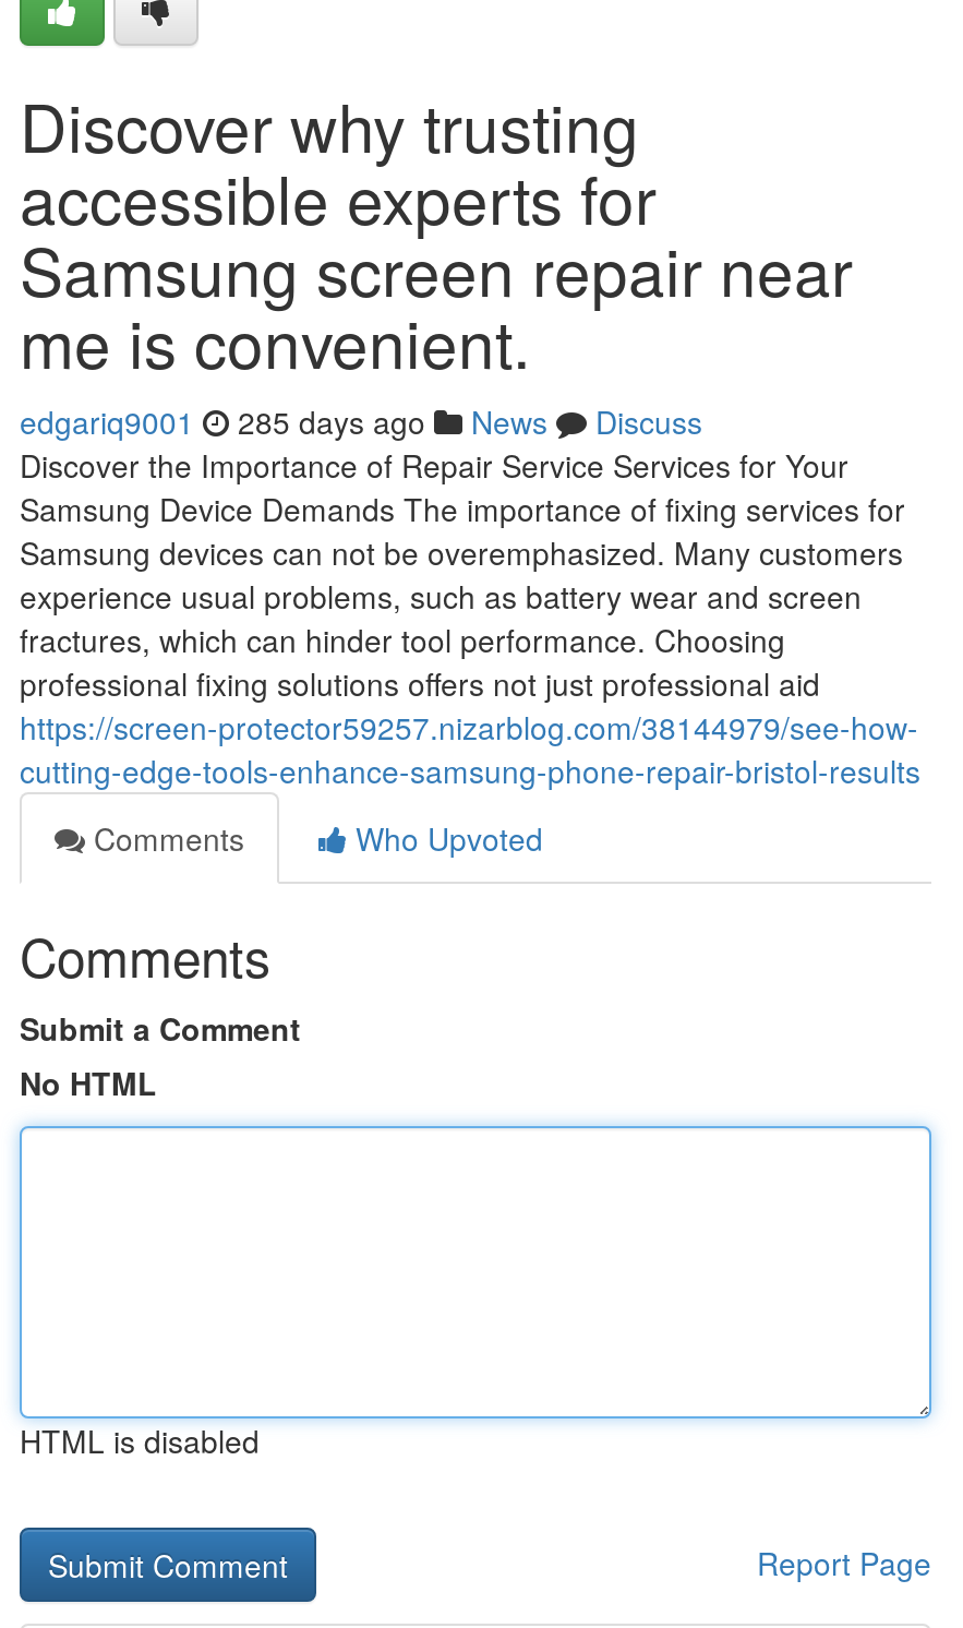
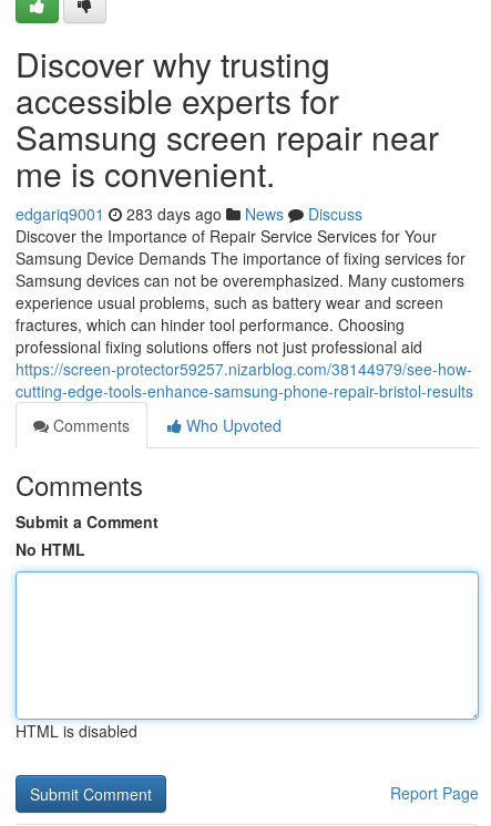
[20,399,702,443] edgariq9001 285 days ago News Discuss -> [16,203,362,225] edgariq9001 283 days ago News Discuss

